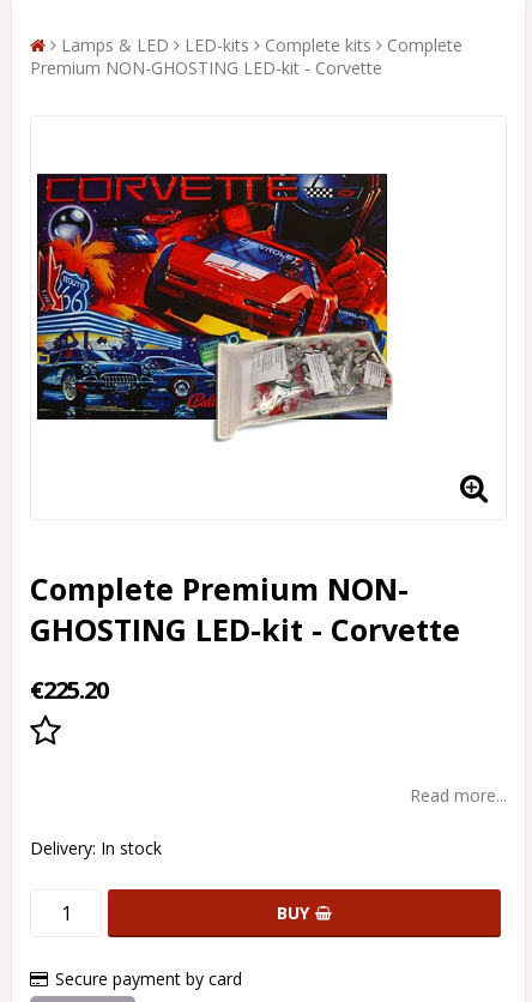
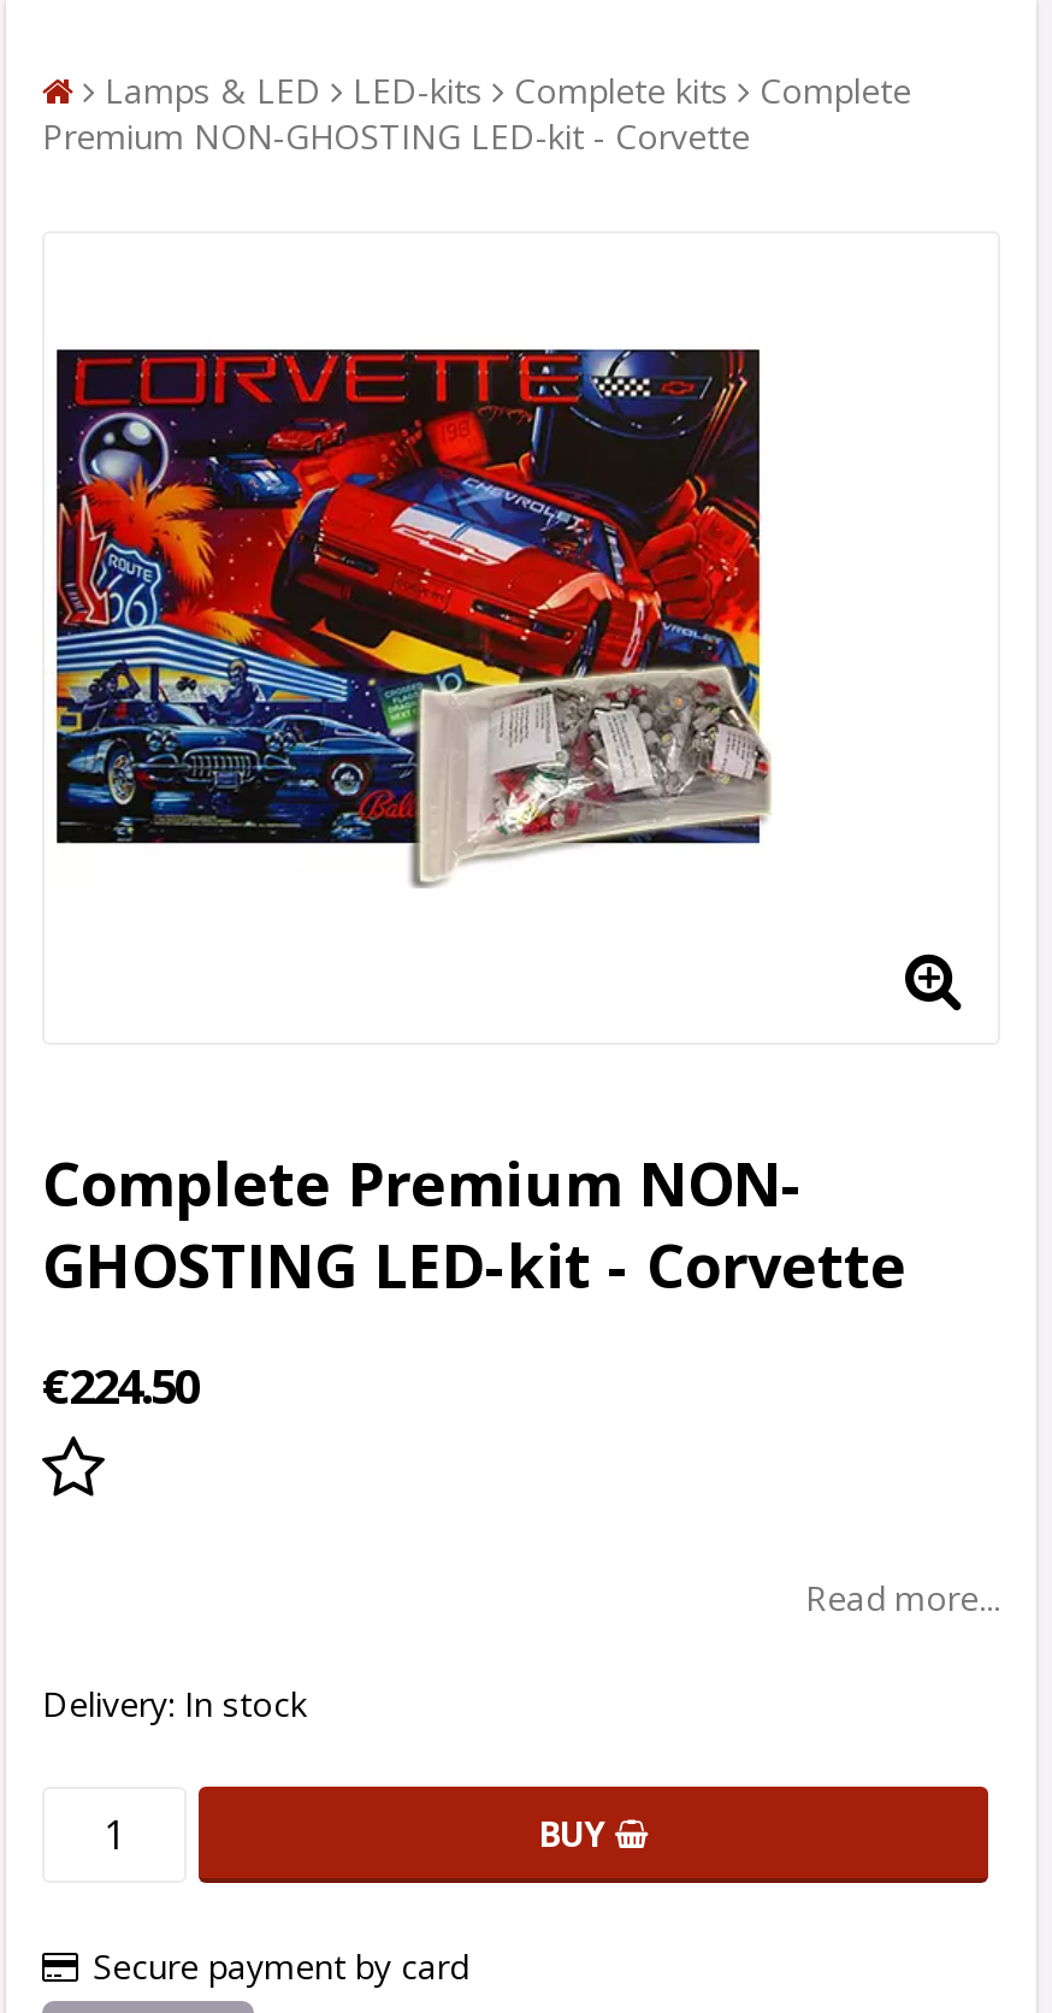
[30,674,108,706] €225.20 -> [42,1353,199,1418] €224.50

